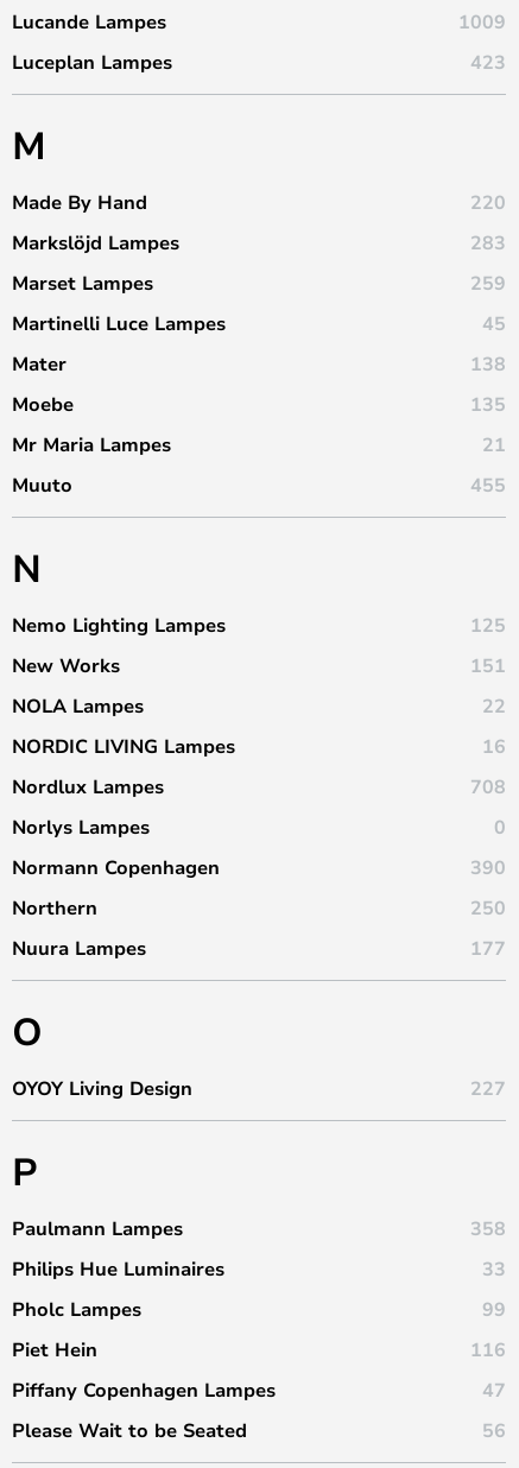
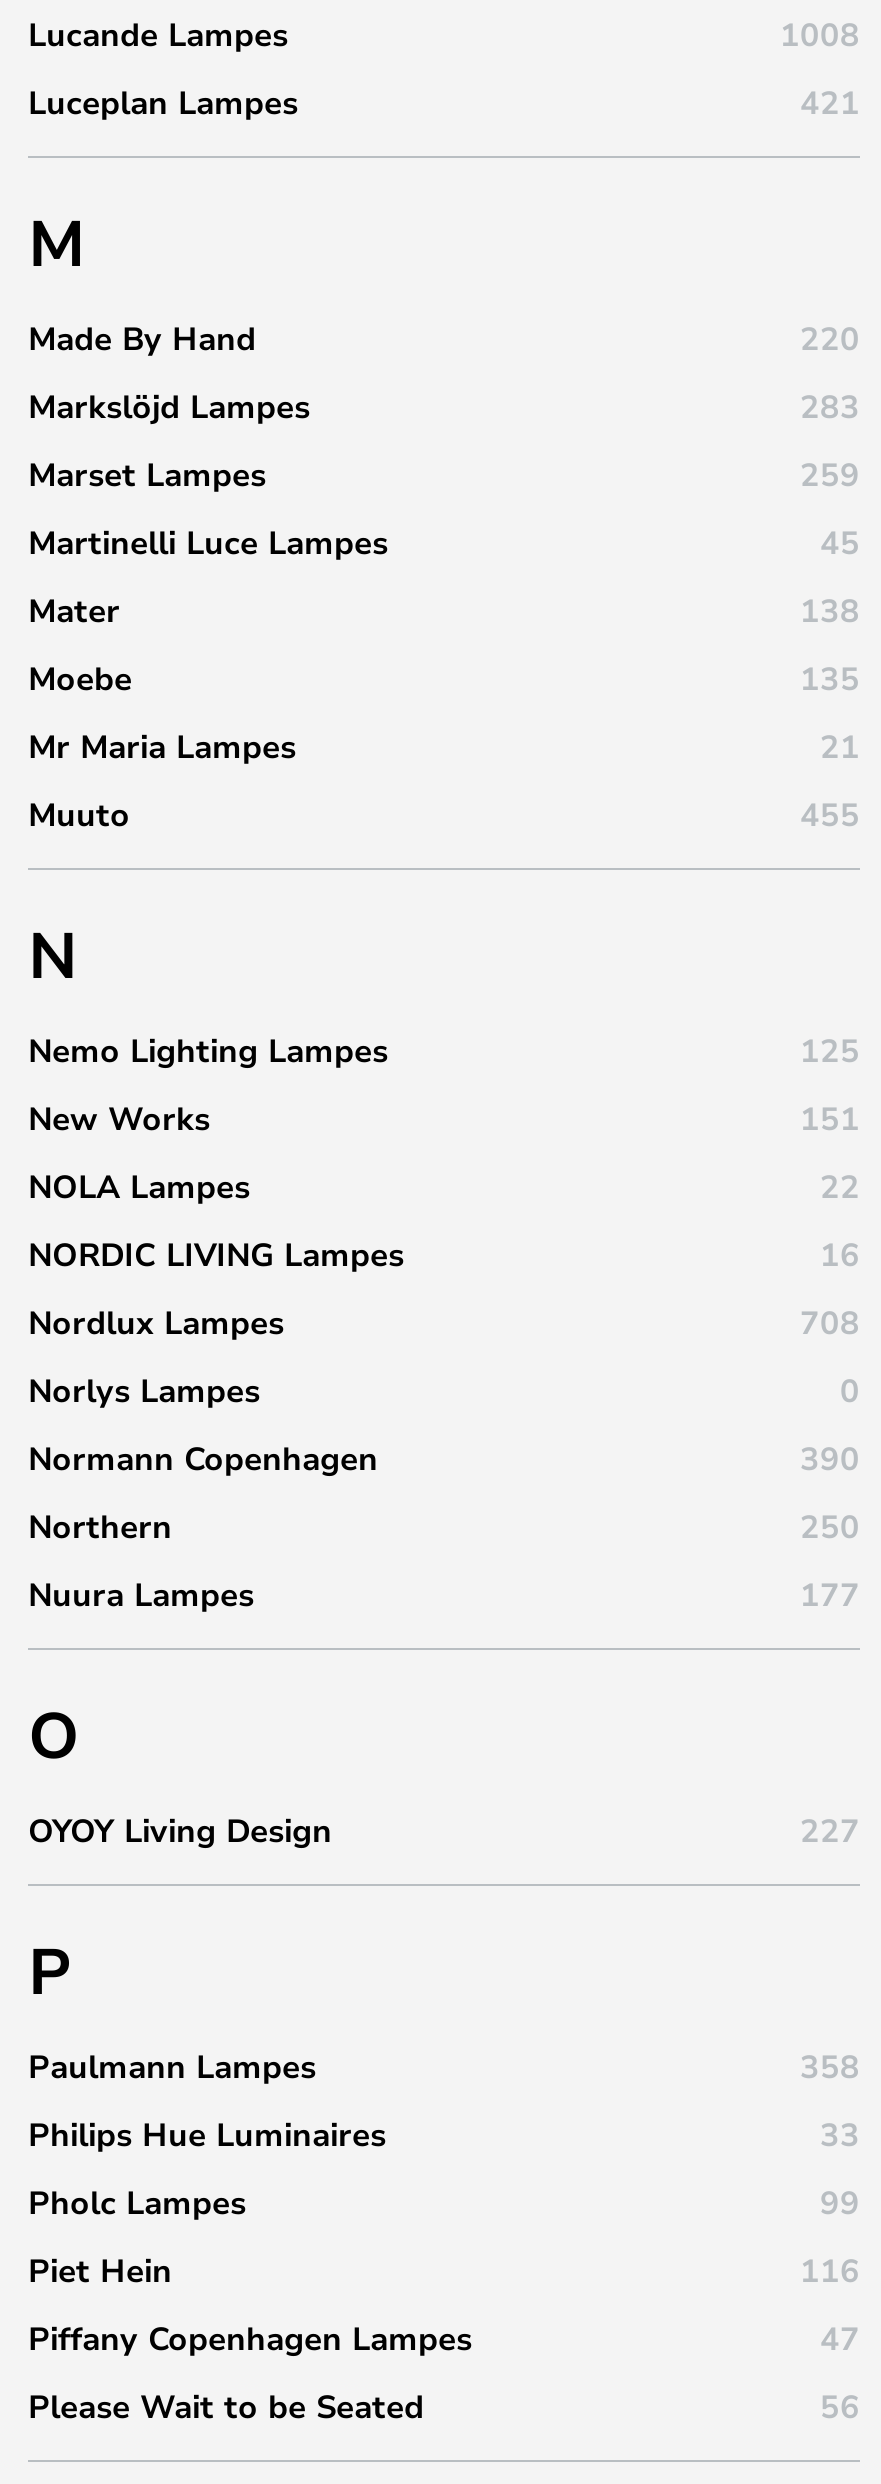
[458,8,506,34] 1009 -> [780,12,860,56] 1008
[470,49,506,75] 423 -> [800,80,860,124] 421

